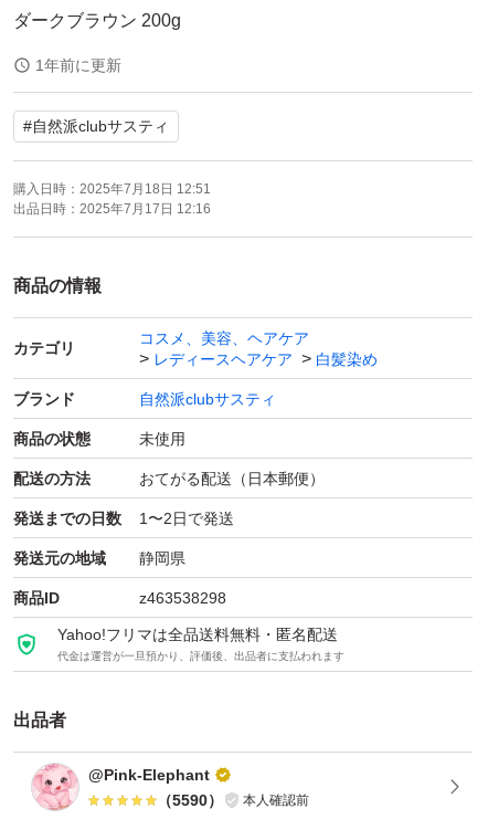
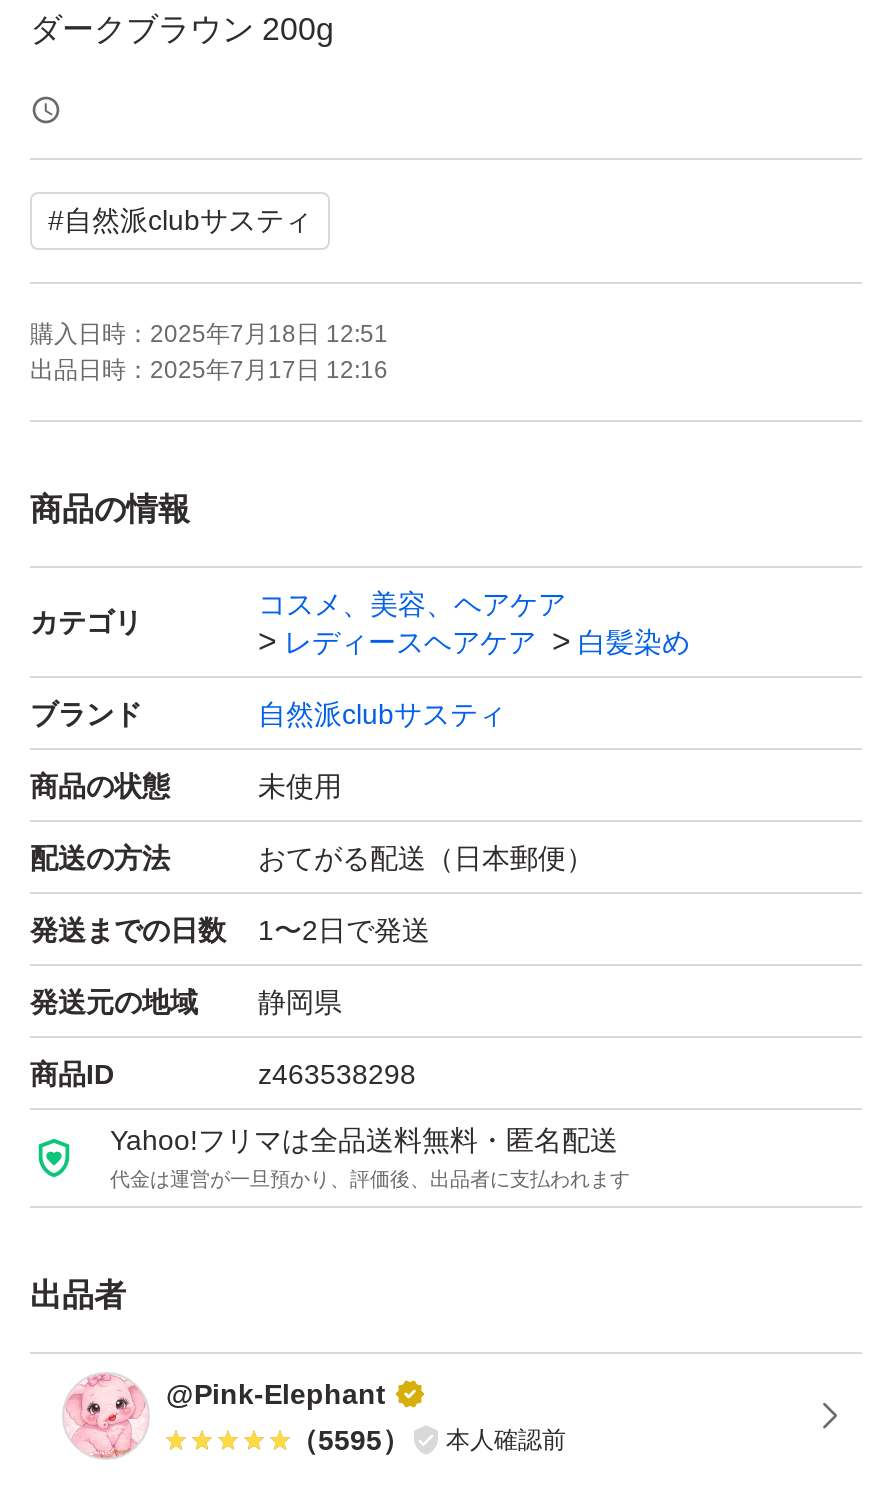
[35,57,121,74] 1年前に更新 -> none
[157,791,309,809] （5590） 本人確認前 -> [290,1424,566,1456] （5595） 本人確認前

